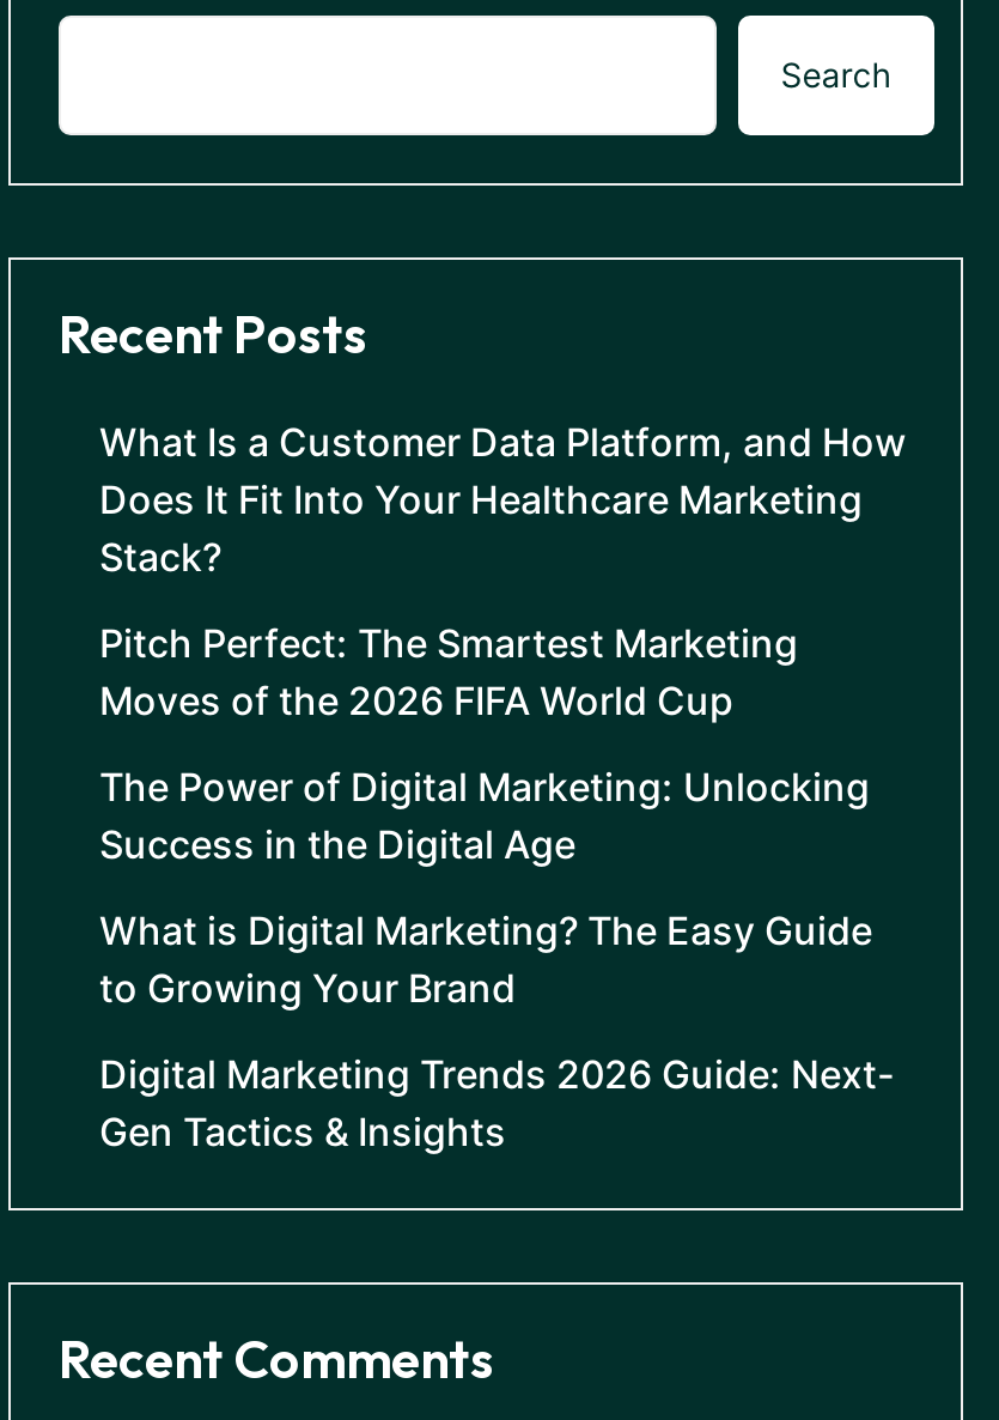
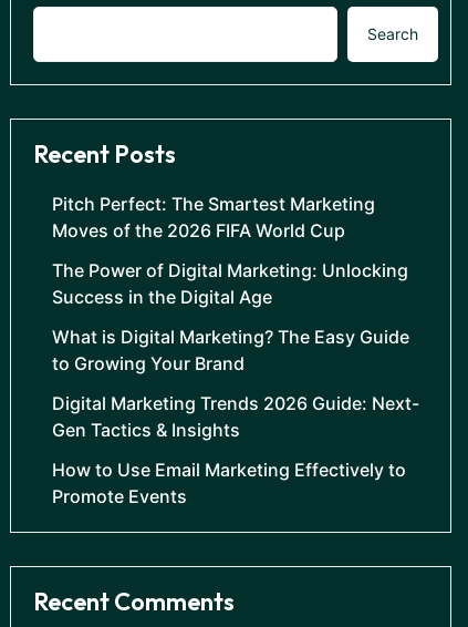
[99,417,906,580] What Is a Customer Data Platform, and How | Does It Fit Into Your Healthcare Marketing | Stack? -> none
moved [99,618,894,1154] -> [52,192,419,440]: Pitch Perfect: The Smartest Marketing | Moves of the 2026 FIFA World Cup | The Power of Digital Marketing: Unlocking | Success in the Digital Age | What is Digital Marketing? The Easy Guide | to Growing Your Brand | Digital Marketing Trends 2026 Guide: Next- | Gen Tactics & Insights
none -> [52,458,406,507] How to Use Email Marketing Effectively to | Promote Events

